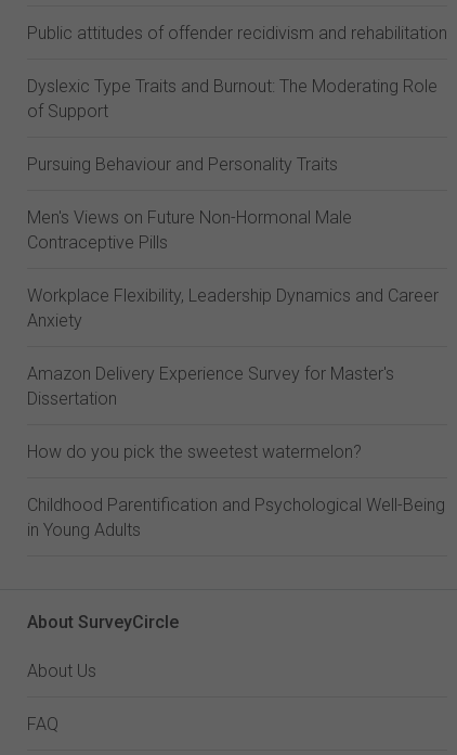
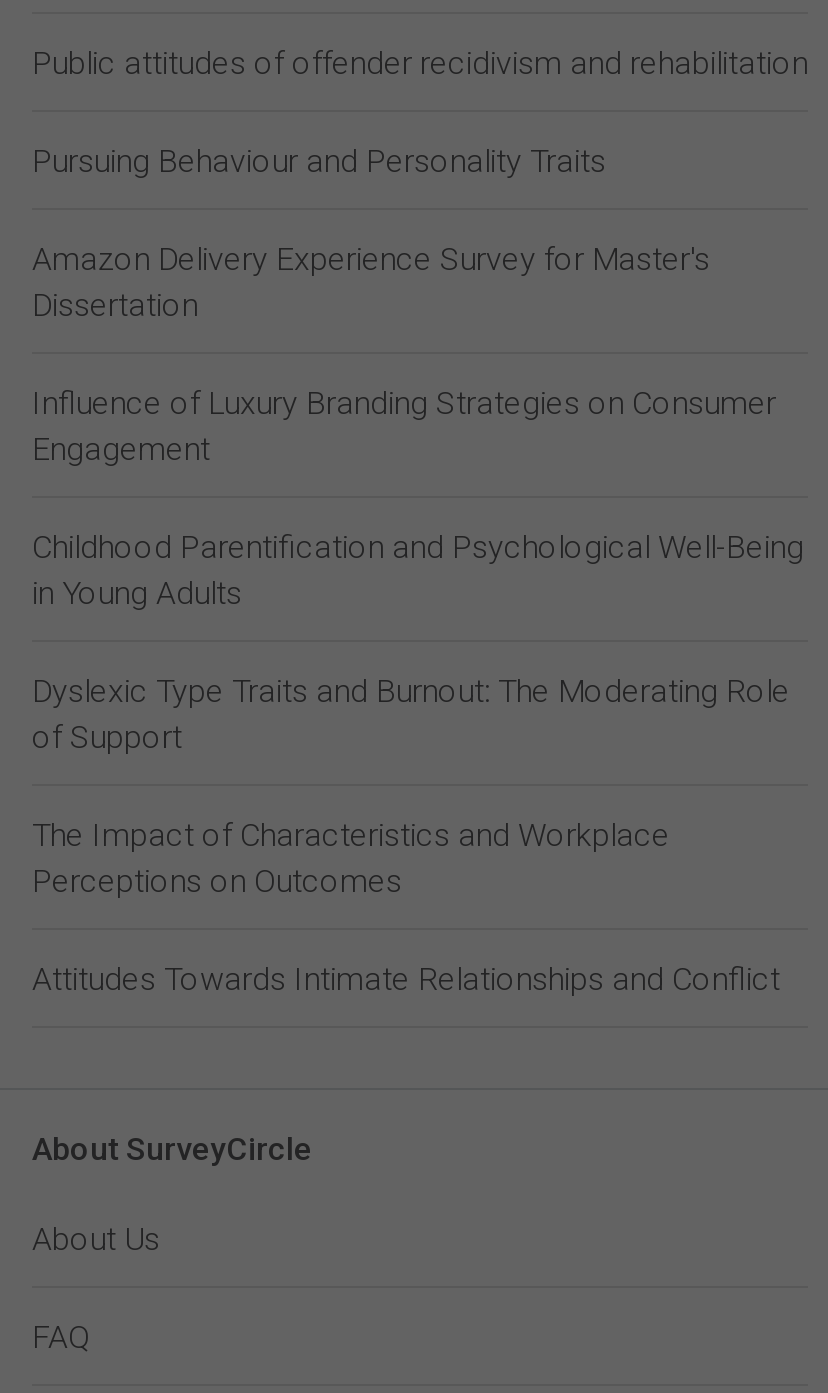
none -> [32,384,776,468] Influence of Luxury Branding Strategies on Consumer | Engagement
moved [27,76,438,121] -> [32,672,790,756]: Dyslexic Type Traits and Burnout: The Moderating Role | of Support
moved [27,154,338,175] -> [32,142,606,180]: Pursuing Behaviour and Personality Traits
[27,207,439,462] Men's Views on Future Non-Hormonal Male | Contraceptive Pills | Workplace Flexibility, Leadership Dynamics and Career | Anxiety | How do you pick the sweetest watermelon? -> [32,816,780,998] The Impact of Characteristics and Workplace | Perceptions on Outcomes | Attitudes Towards Intimate Relationships and Conflict
moved [27,363,394,409] -> [32,240,710,324]: Amazon Delivery Experience Survey for Master's | Dissertation
moved [27,495,445,540] -> [32,528,804,612]: Childhood Parentification and Psychological Well-Being | in Young Adults

